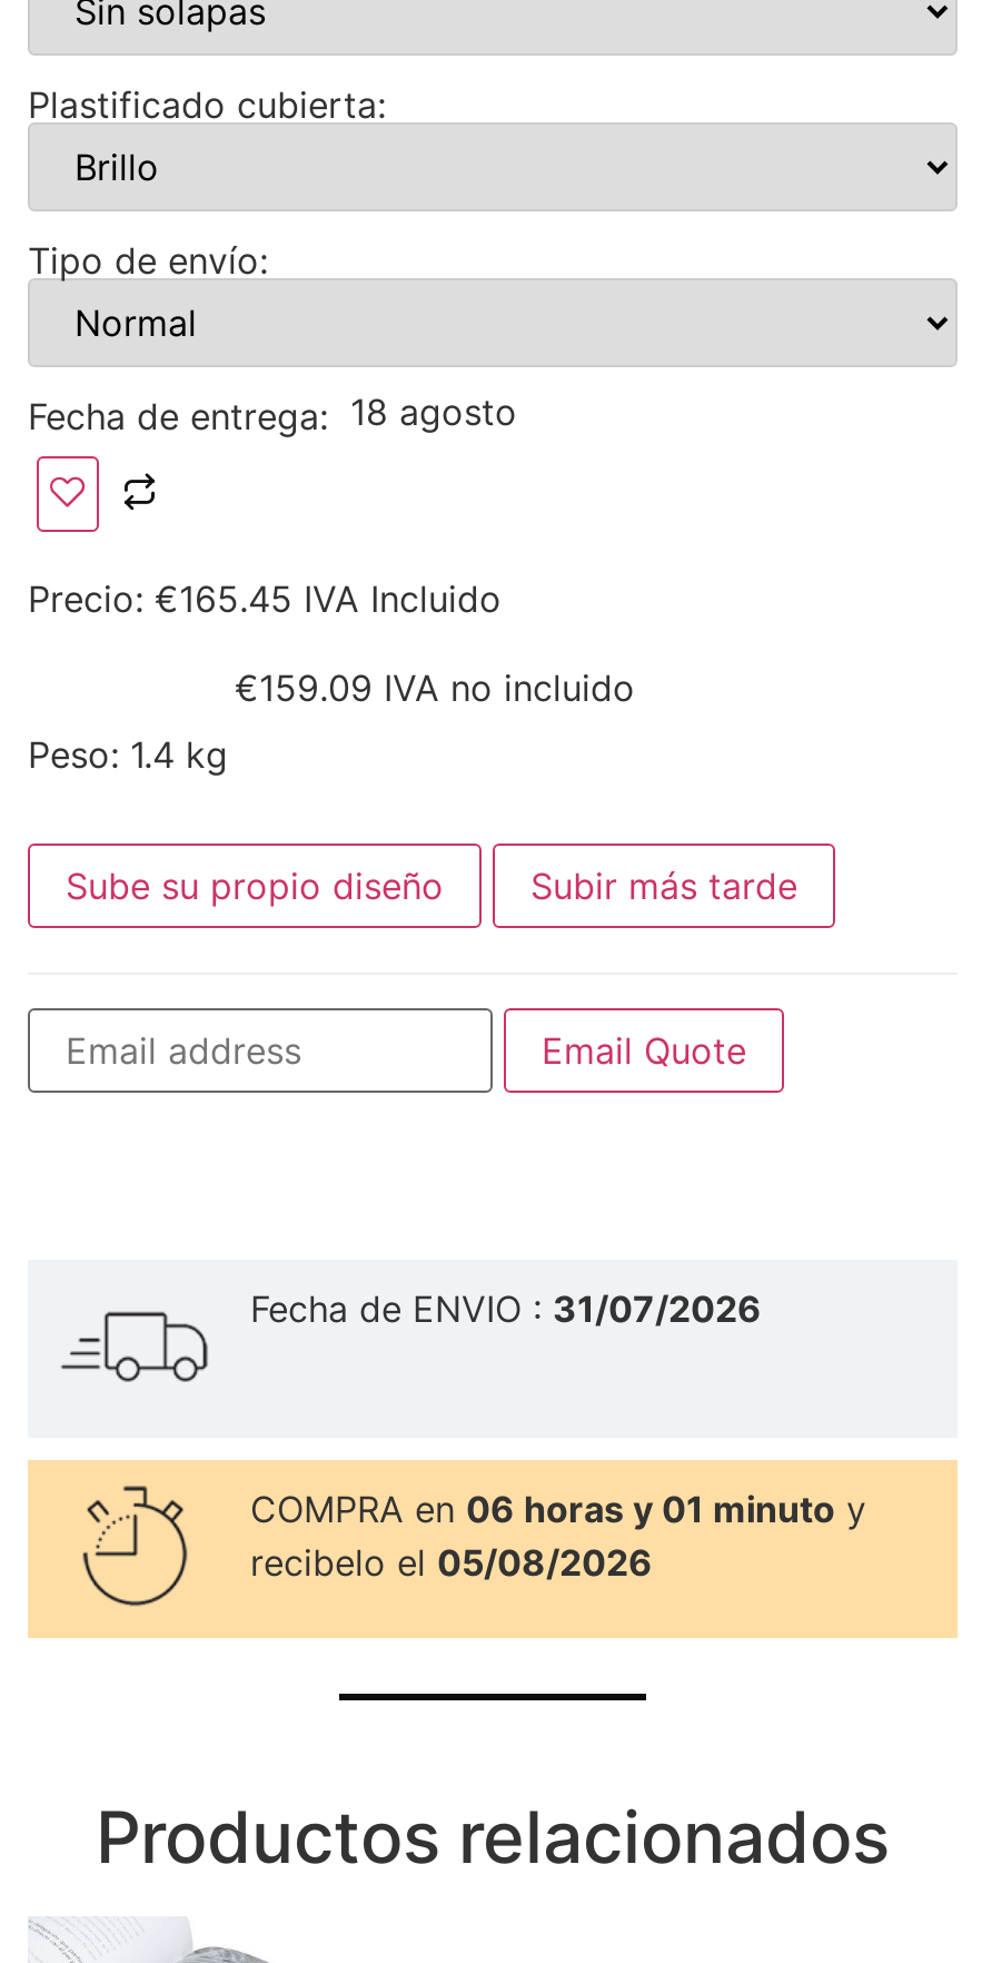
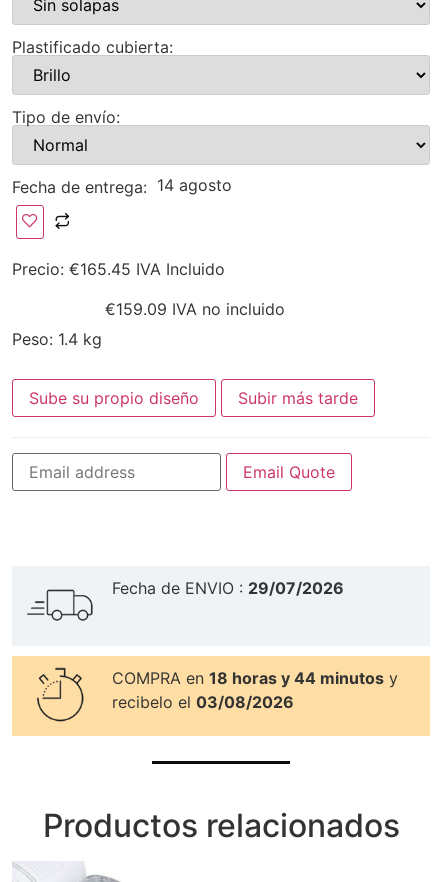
[28,389,517,438] Fecha de entrega: 18 agosto -> [12,175,232,197] Fecha de entrega: 14 agosto
[250,1286,762,1331] Fecha de ENVIO : 31/07/2026 -> [112,578,344,598] Fecha de ENVIO : 29/07/2026
[250,1487,866,1531] COMPRA en 06 horas y 01 minuto y -> [112,668,398,688] COMPRA en 18 horas y 44 minutos y
[250,1540,653,1585] recibelo el 05/08/2026 -> [112,692,294,712] recibelo el 03/08/2026

